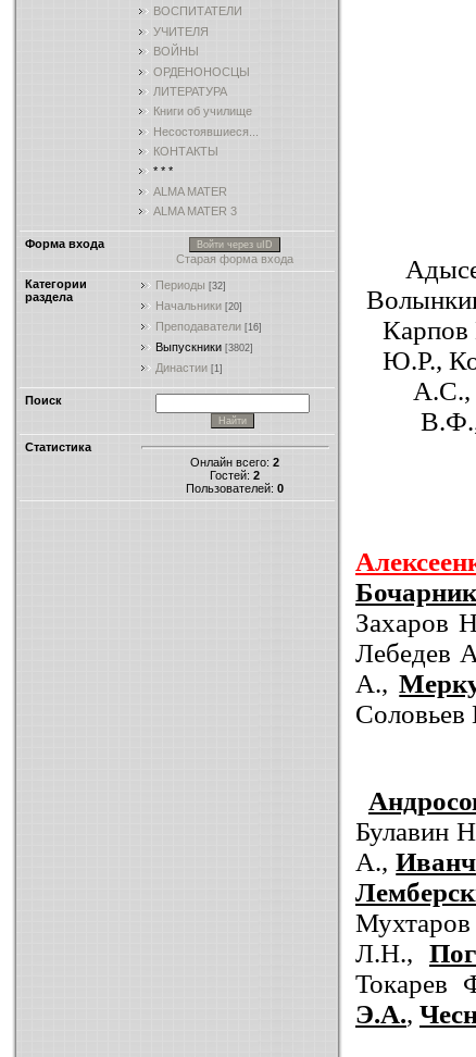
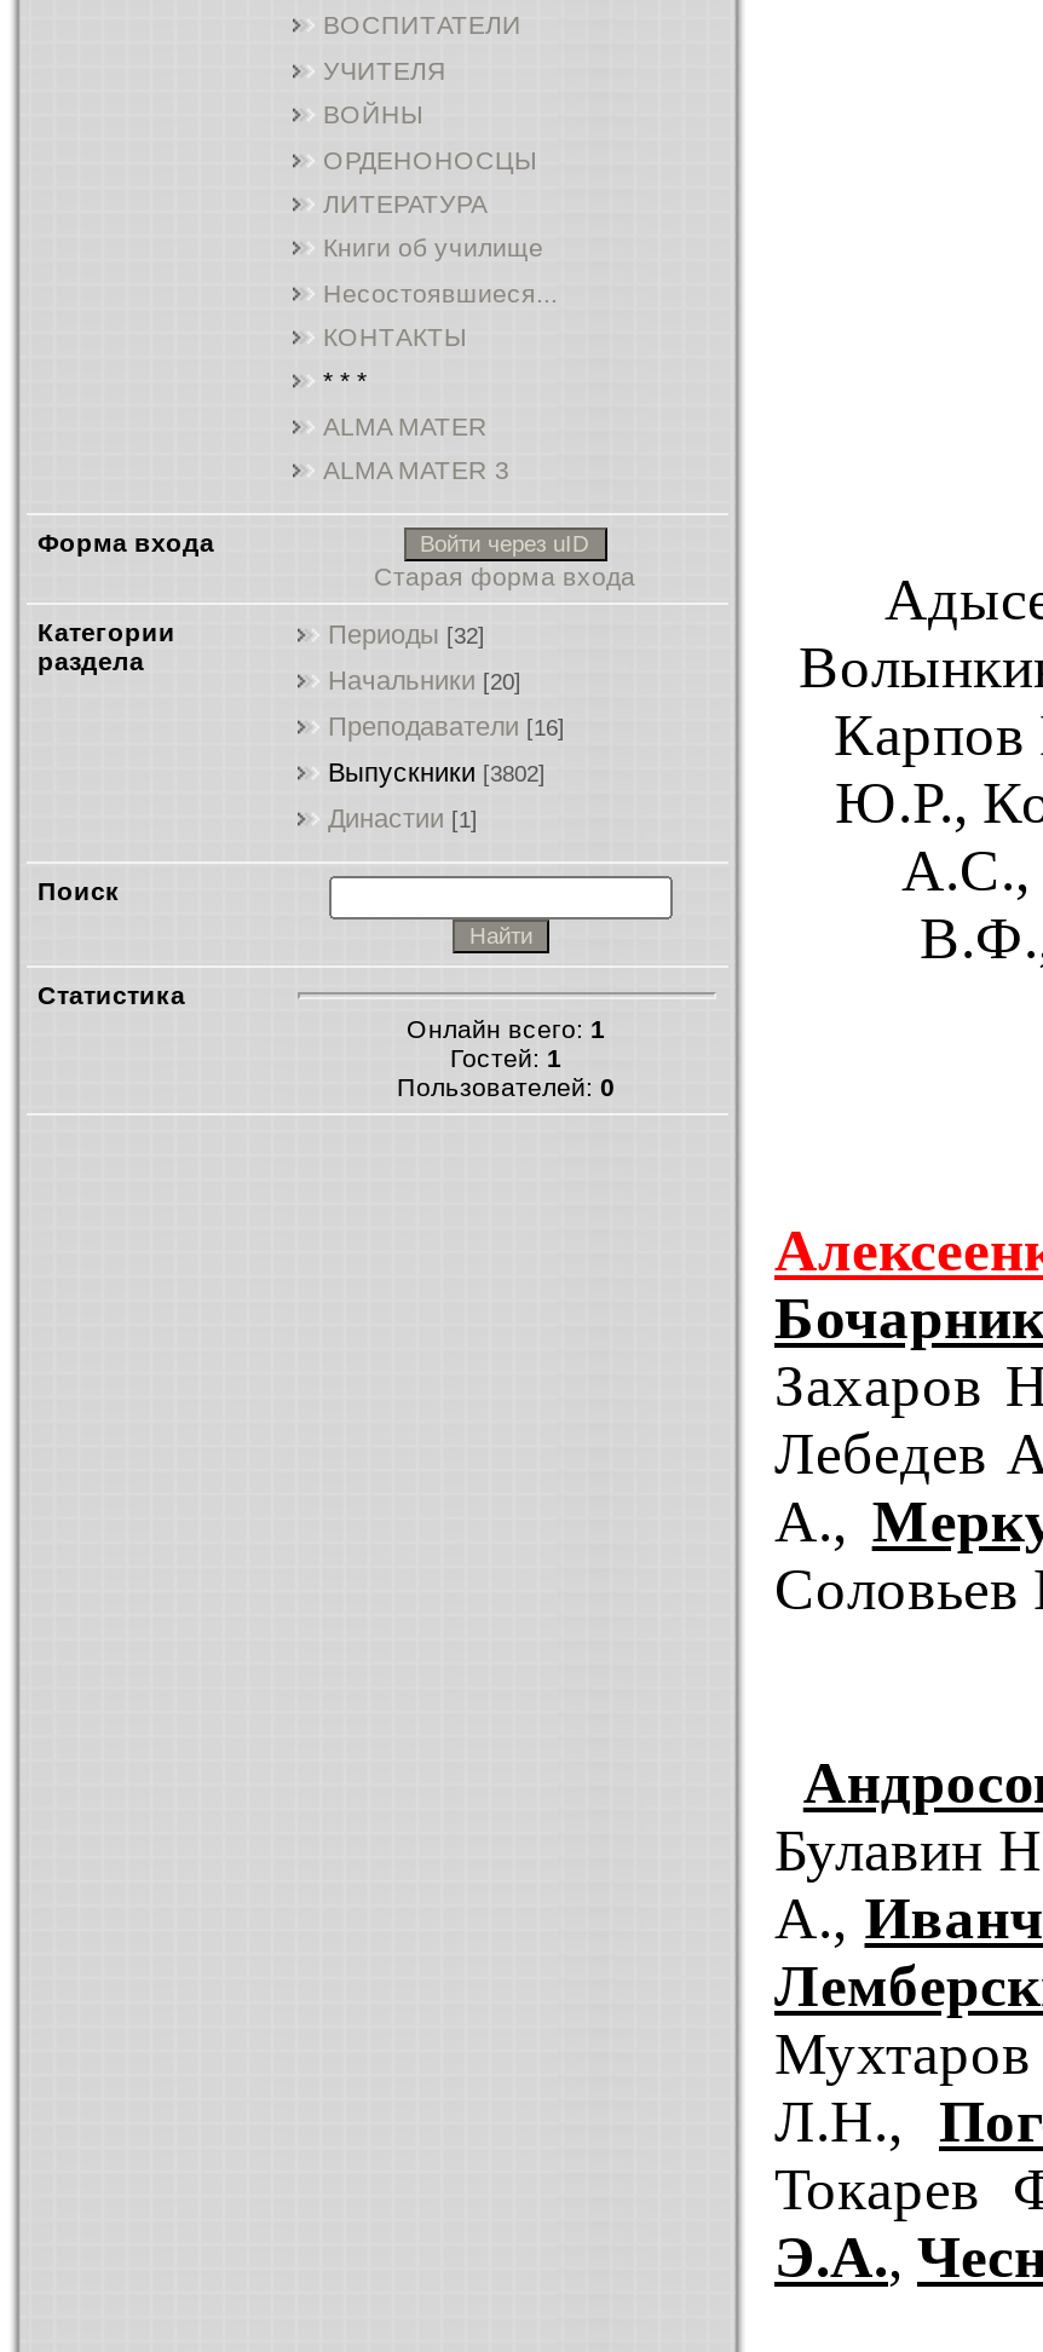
[190,455,279,468] Онлайн всего: 2 -> [407,1013,605,1042] Онлайн всего: 1
[210,468,260,481] Гостей: 2 -> [450,1042,561,1071] Гостей: 1

